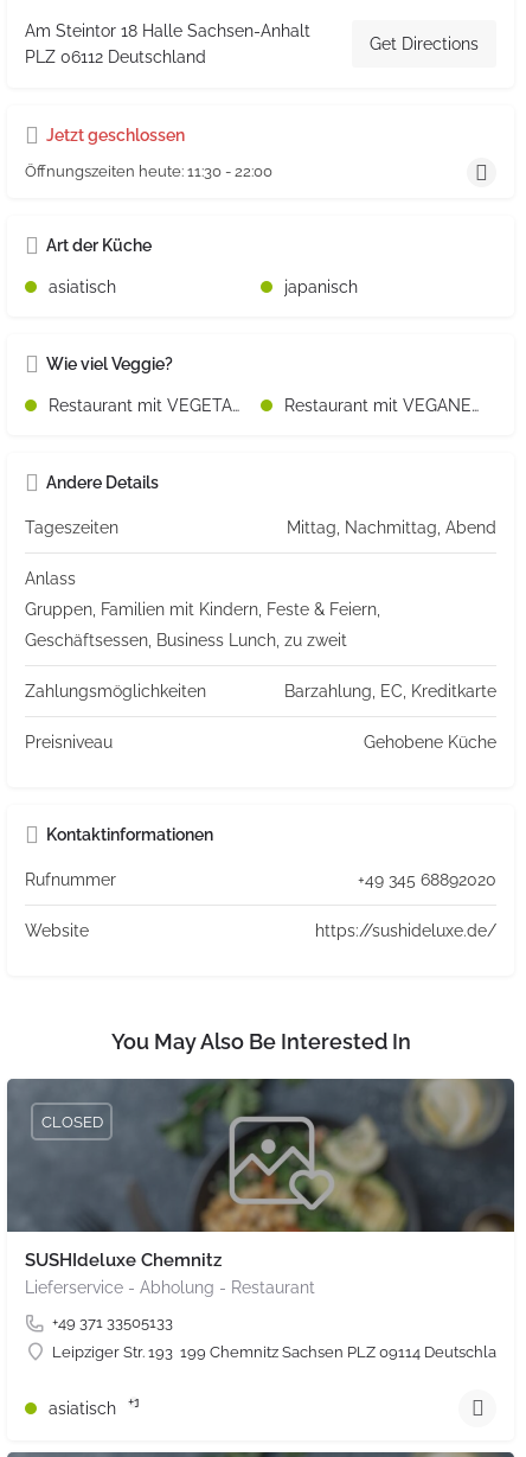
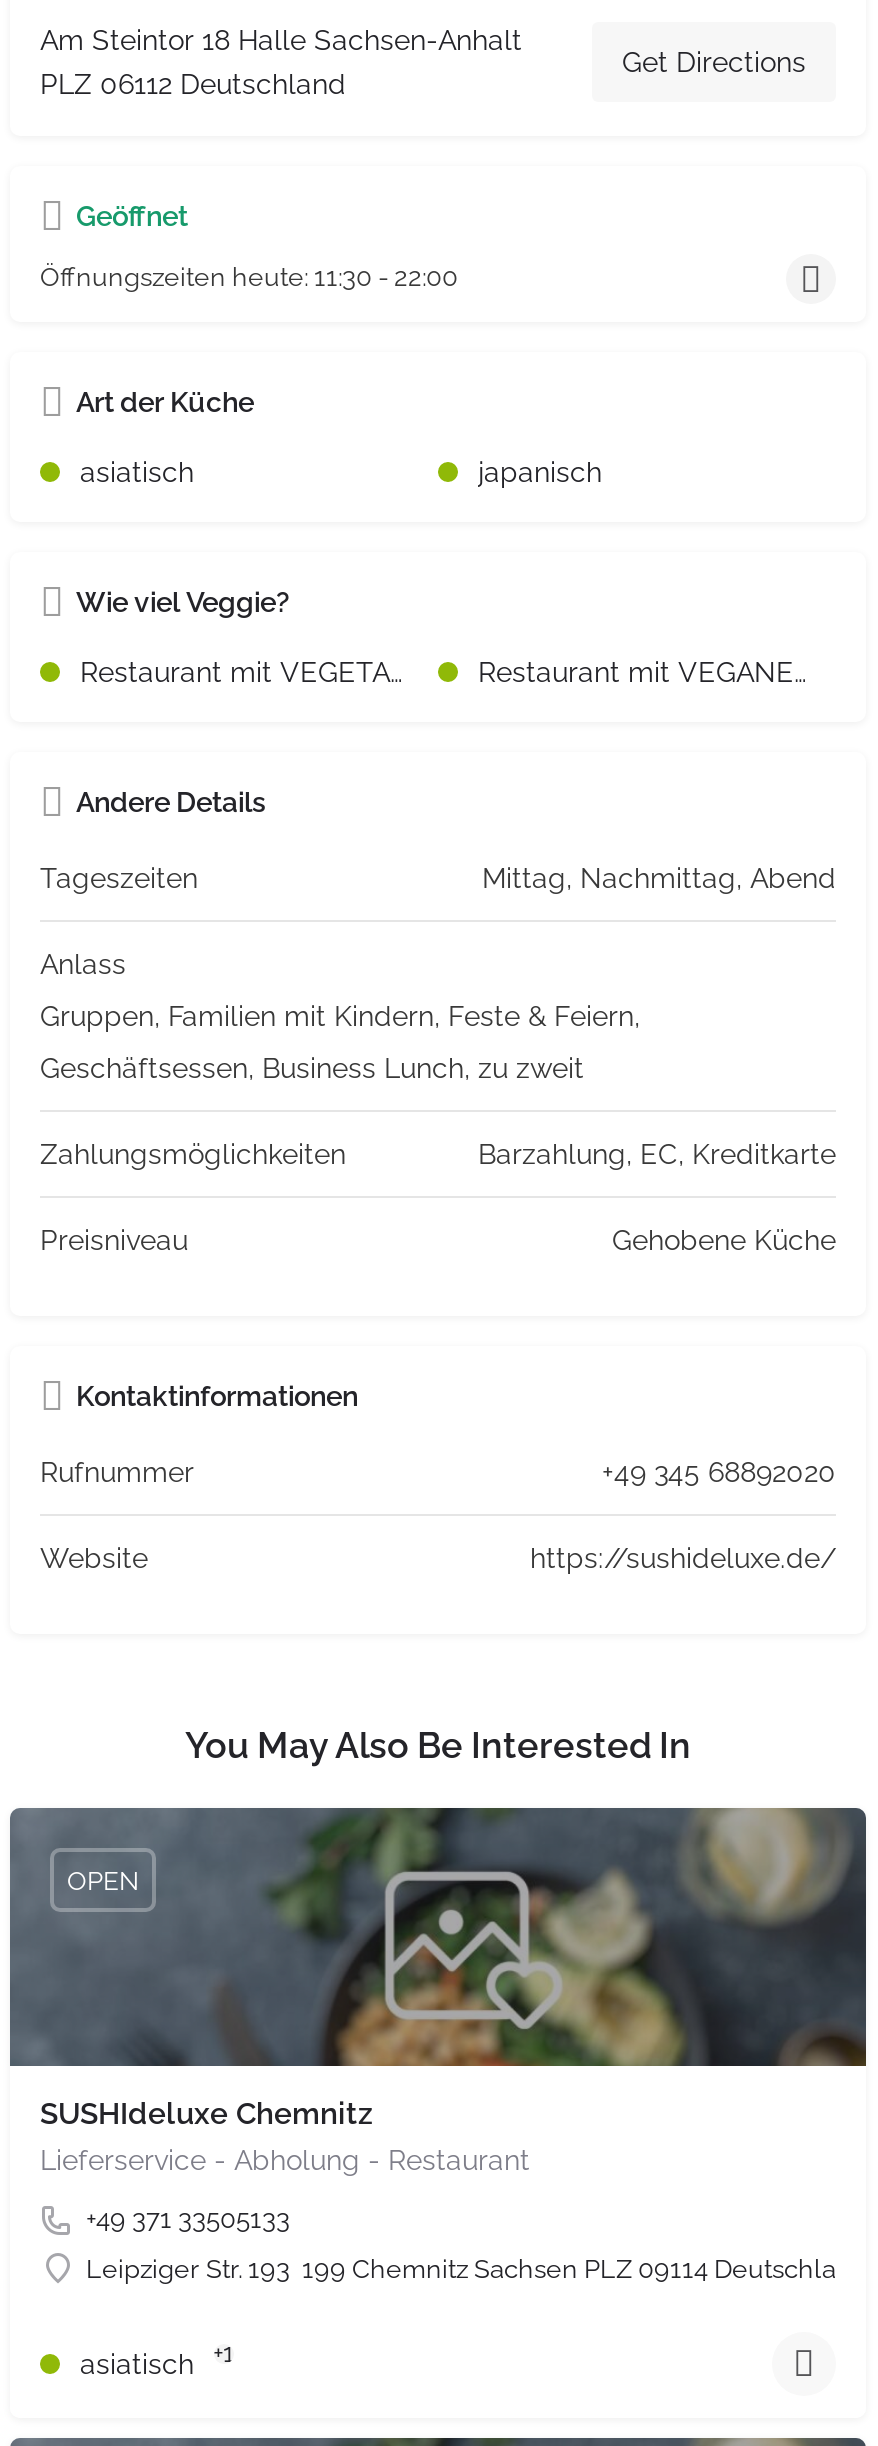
[46,126,185,145] Jetzt geschlossen -> [76,200,188,232] Geöffnet
[41,1113,102,1130] CLOSED -> [67,1865,139,1895] OPEN

